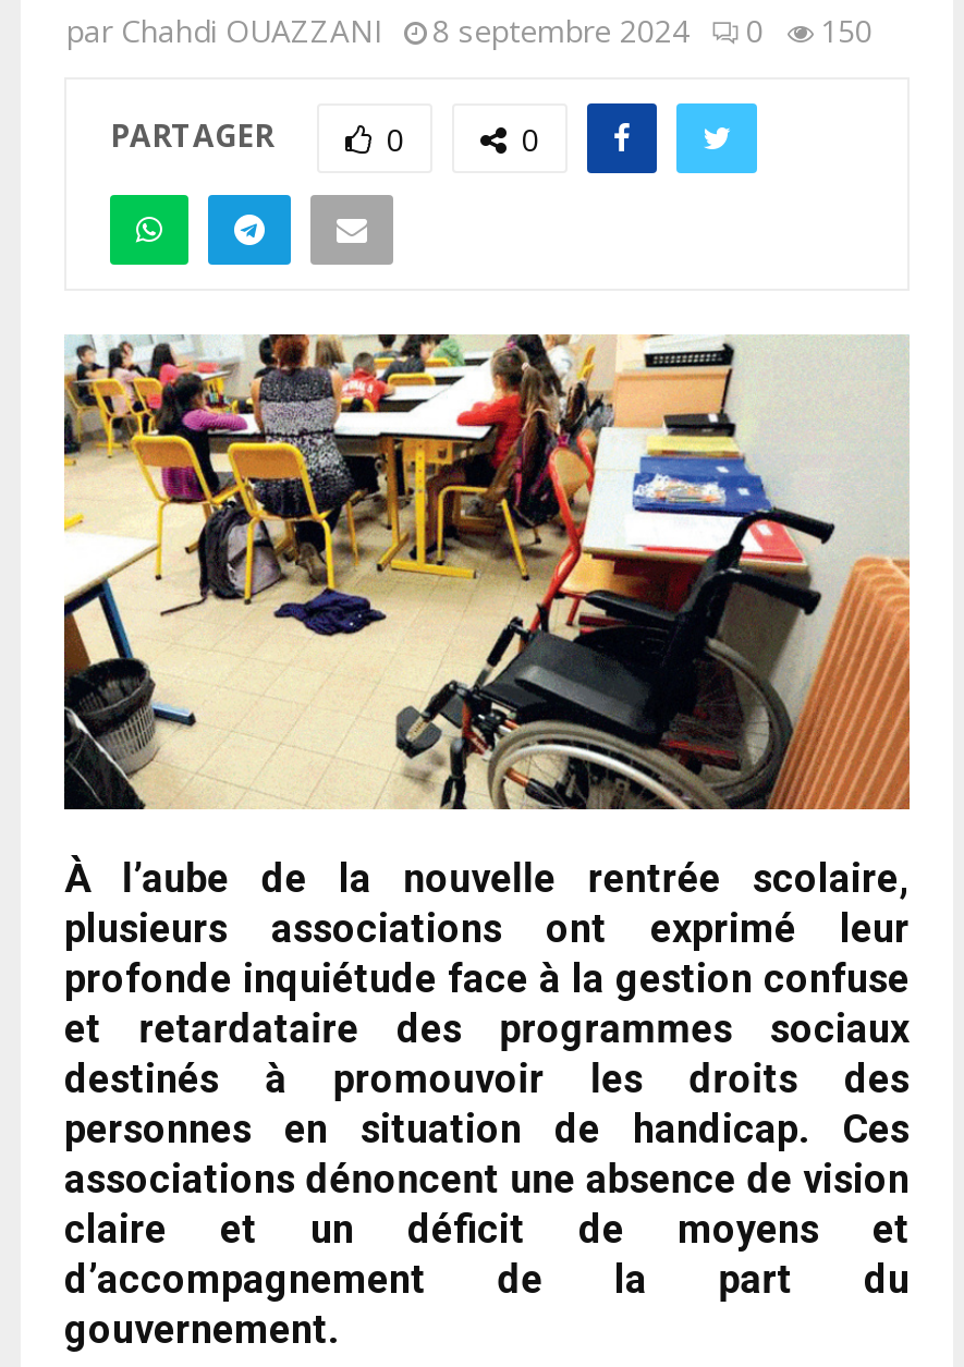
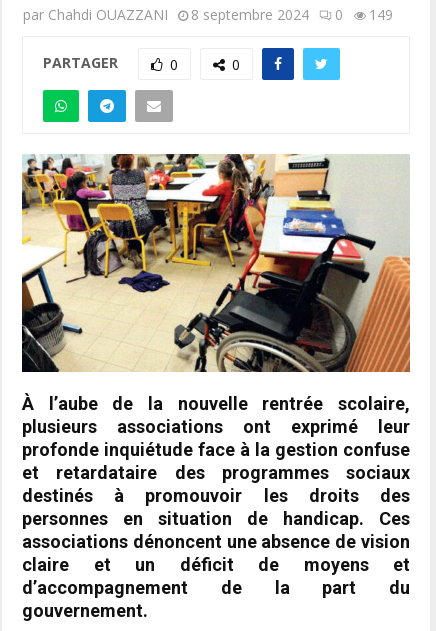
[66,10,873,51] par Chahdi OUAZZANI 8 septembre 2024 0 150 -> [23,5,393,24] par Chahdi OUAZZANI 8 septembre 2024 0 149

